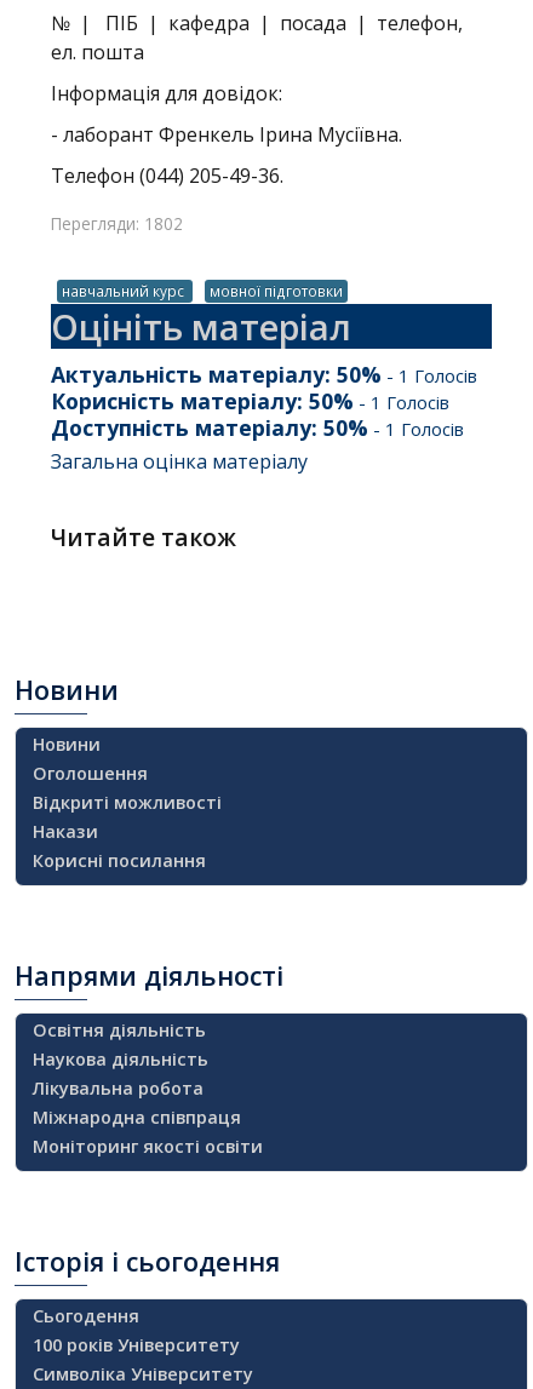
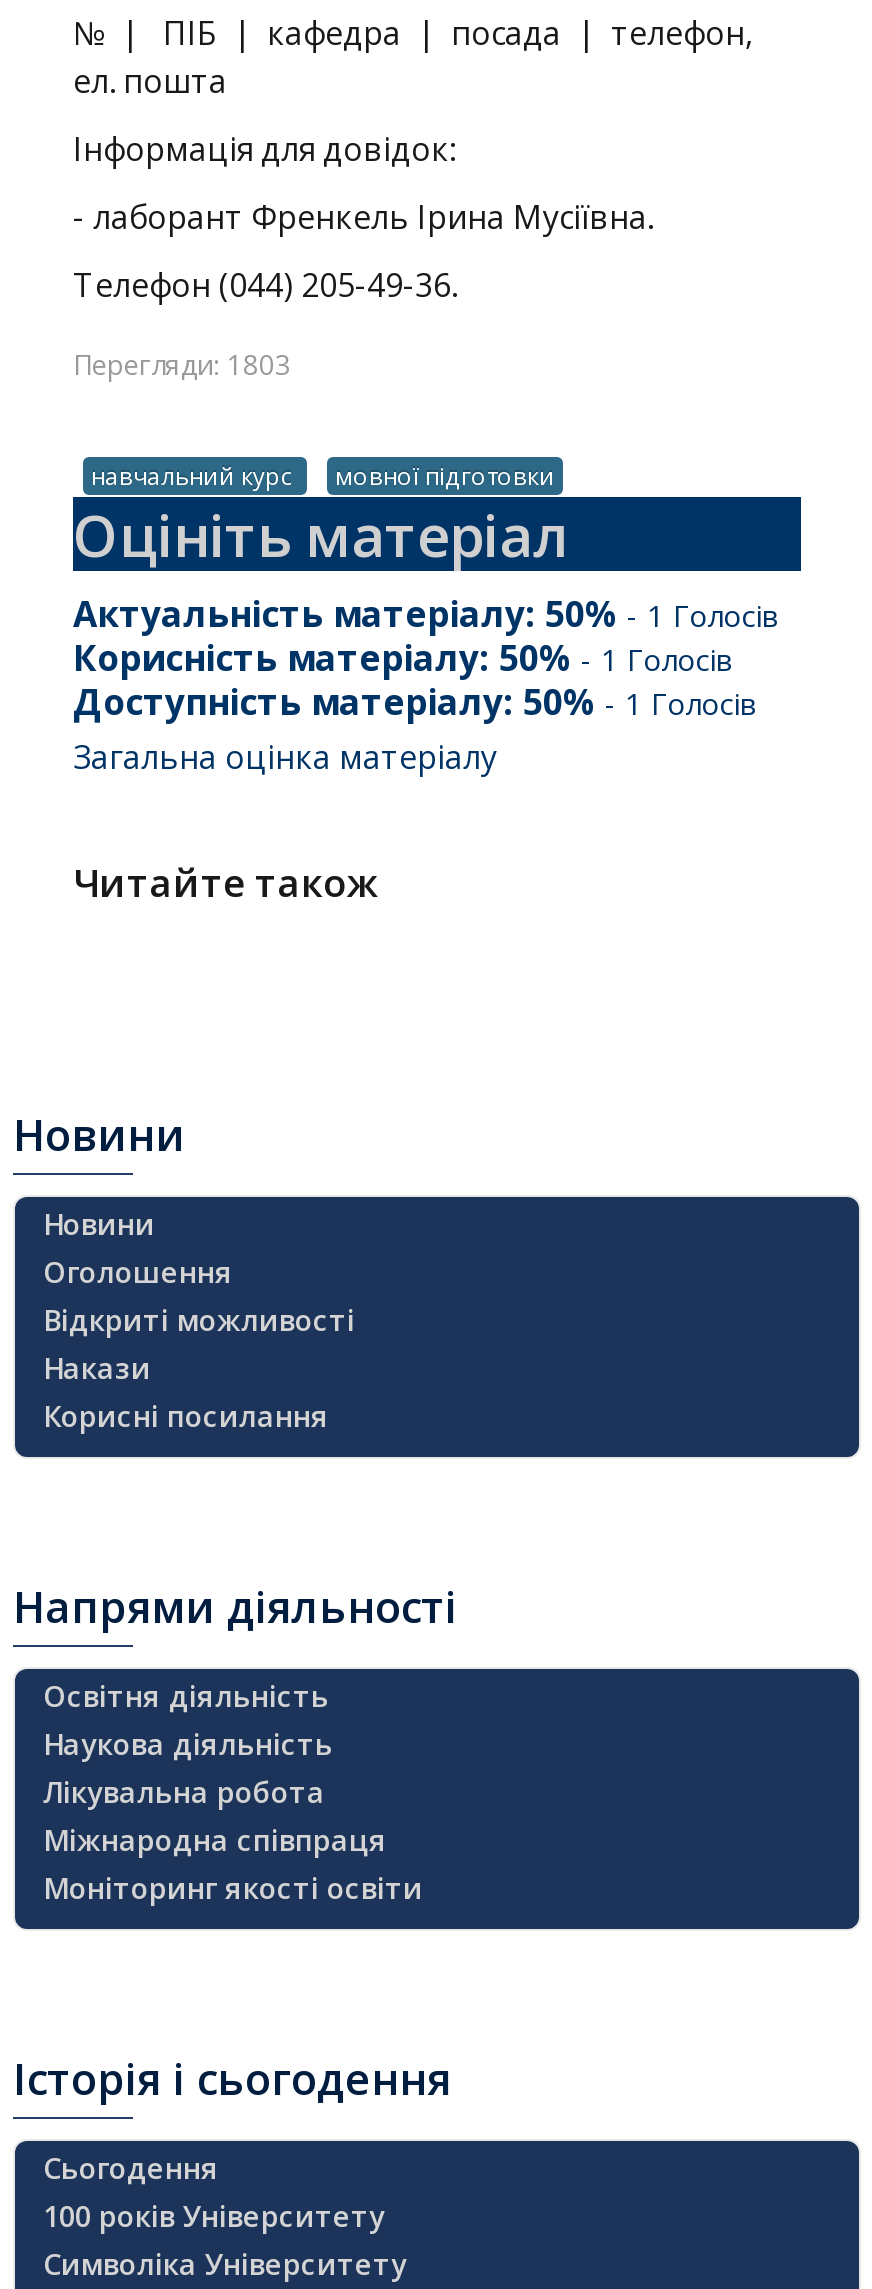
[51,212,183,235] Перегляди: 1802 -> [73,345,291,383] Перегляди: 1803

